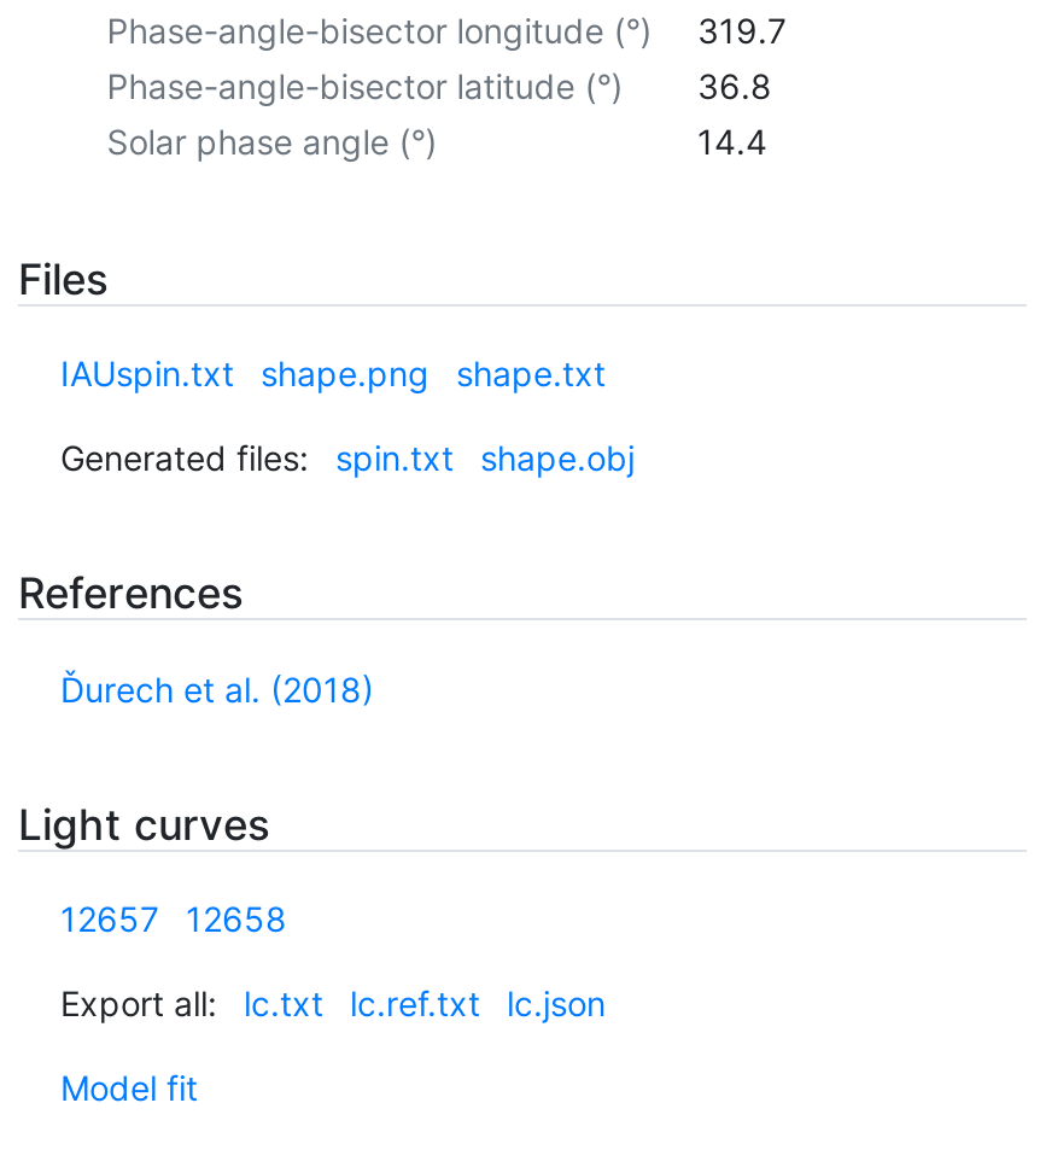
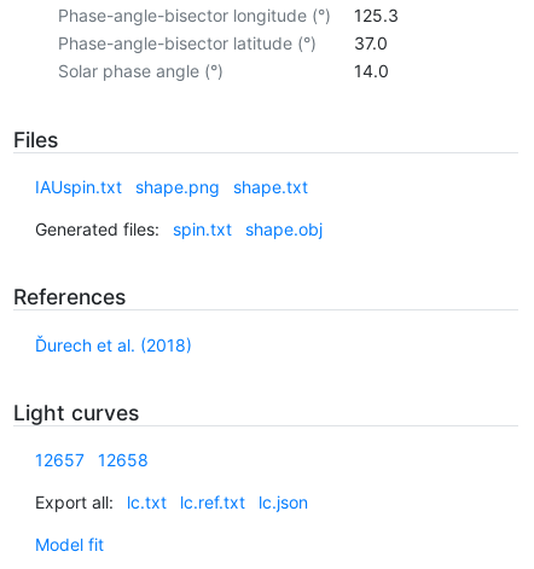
[107,9,787,50] Phase-angle-bisector longitude (°) 319.7 -> [58,5,398,25] Phase-angle-bisector longitude (°) 125.3
[107,65,772,106] Phase-angle-bisector latitude (°) 36.8 -> [58,32,387,53] Phase-angle-bisector latitude (°) 37.0
[697,120,767,161] 14.4 -> [353,60,388,81] 14.0

